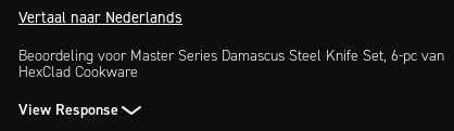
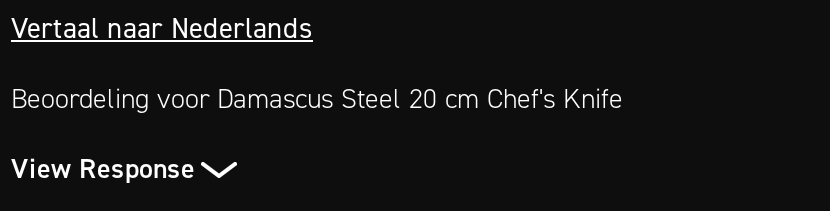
[18,46,444,82] Beoordeling voor Master Series Damascus Steel Knife Set, 6-pc van | HexClad Cookware -> [11,80,623,118] Beoordeling voor Damascus Steel 20 cm Chef's Knife

